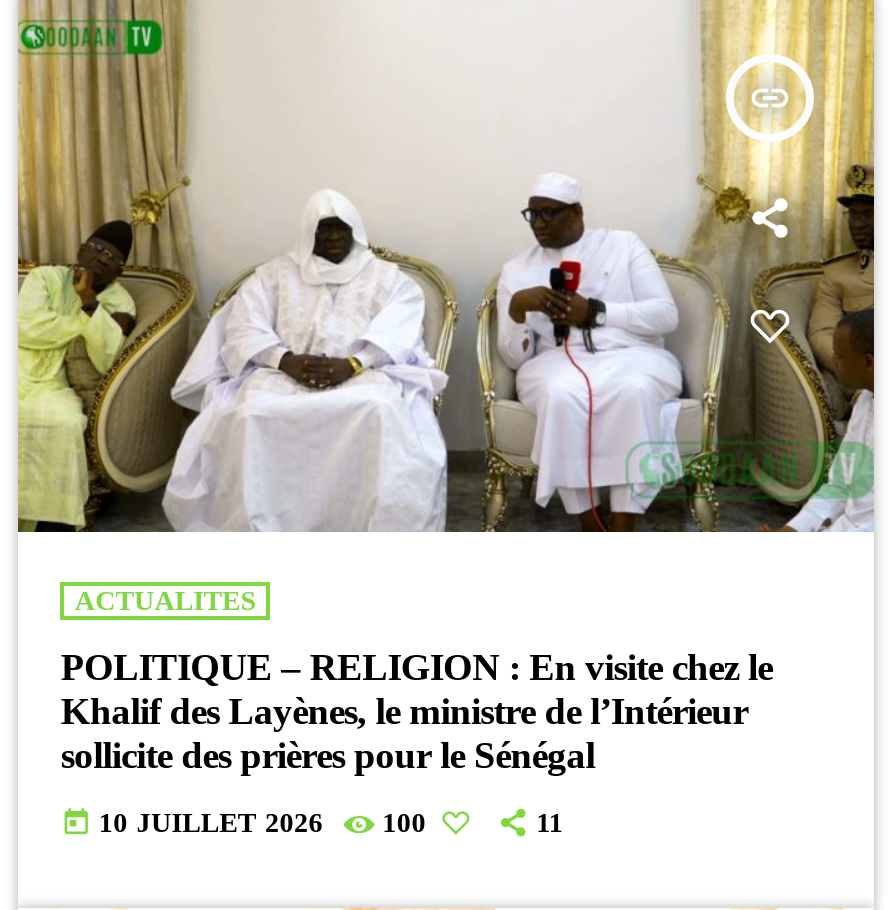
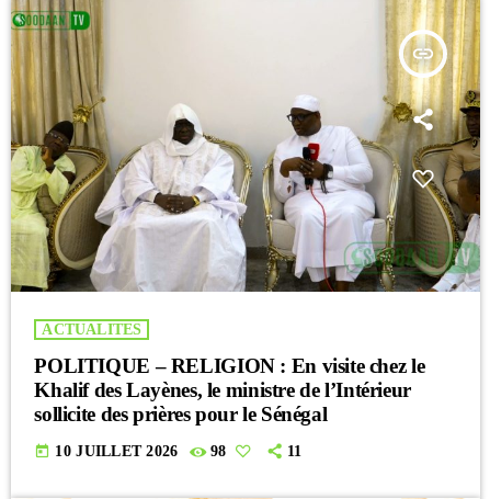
[382,807,426,837] 100 -> [211,443,227,459] 98

